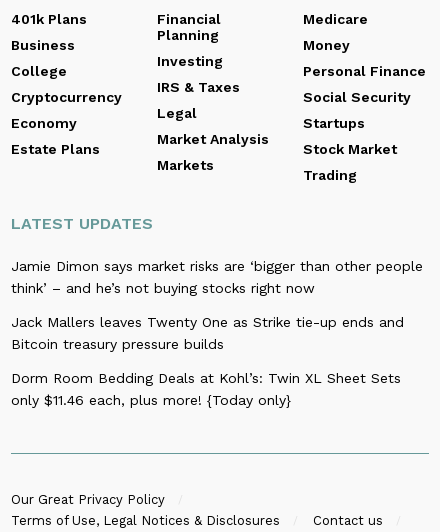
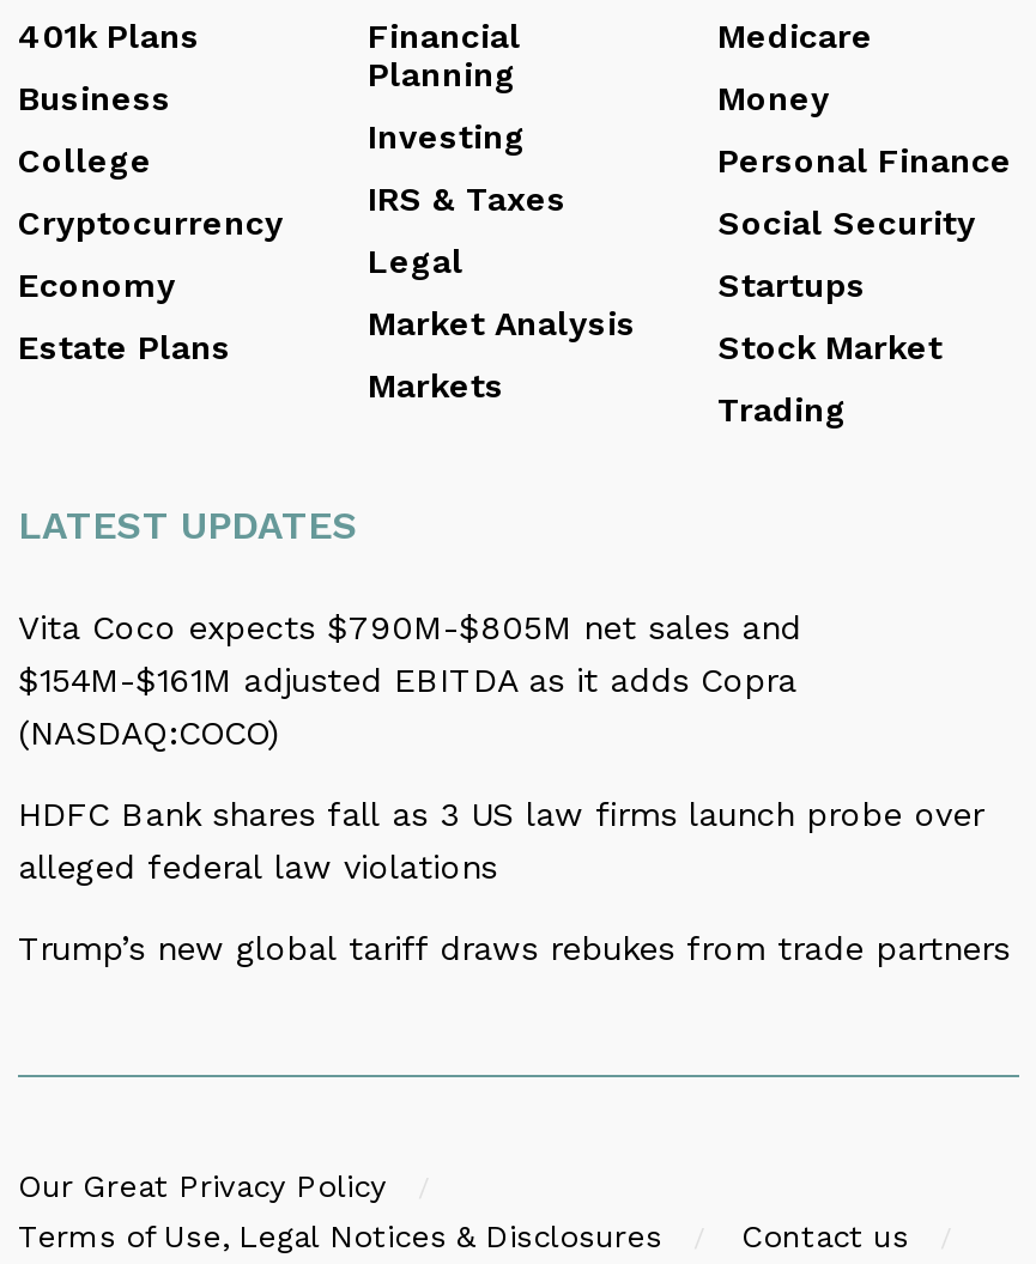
[11,258,423,296] Jamie Dimon says market risks are ‘bigger than other people | think’ – and he’s not buying stocks right now -> [18,609,801,752] Vita Coco expects $790M-$805M net sales and | $154M-$161M adjusted EBITDA as it adds Copra | (NASDAQ:COCO)
[11,314,404,352] Jack Mallers leaves Twenty One as Strike tie-up ends and | Bitcoin treasury pressure builds -> [18,795,983,886] HDFC Bank shares fall as 3 US law firms launch probe over | alleged federal law violations
[11,370,401,408] Dorm Room Bedding Deals at Kohl’s: Twin XL Sheet Sets | only $11.46 each, plus more! {Today only} -> [18,929,1010,968] Trump’s new global tariff draws rebukes from trade partners

